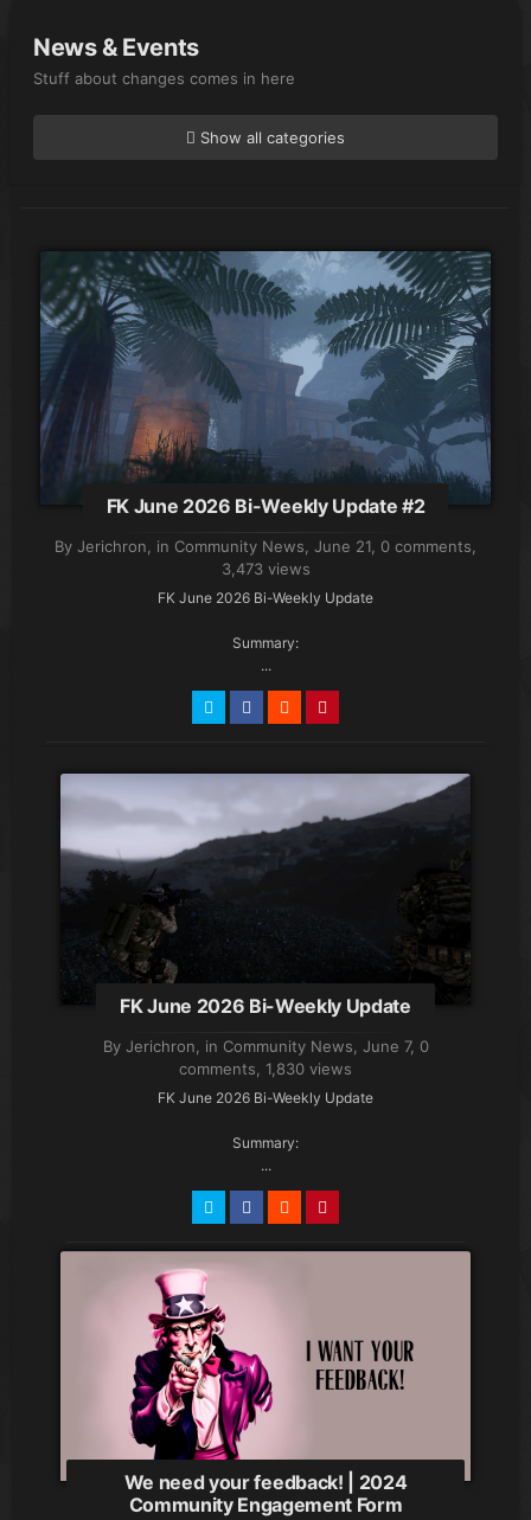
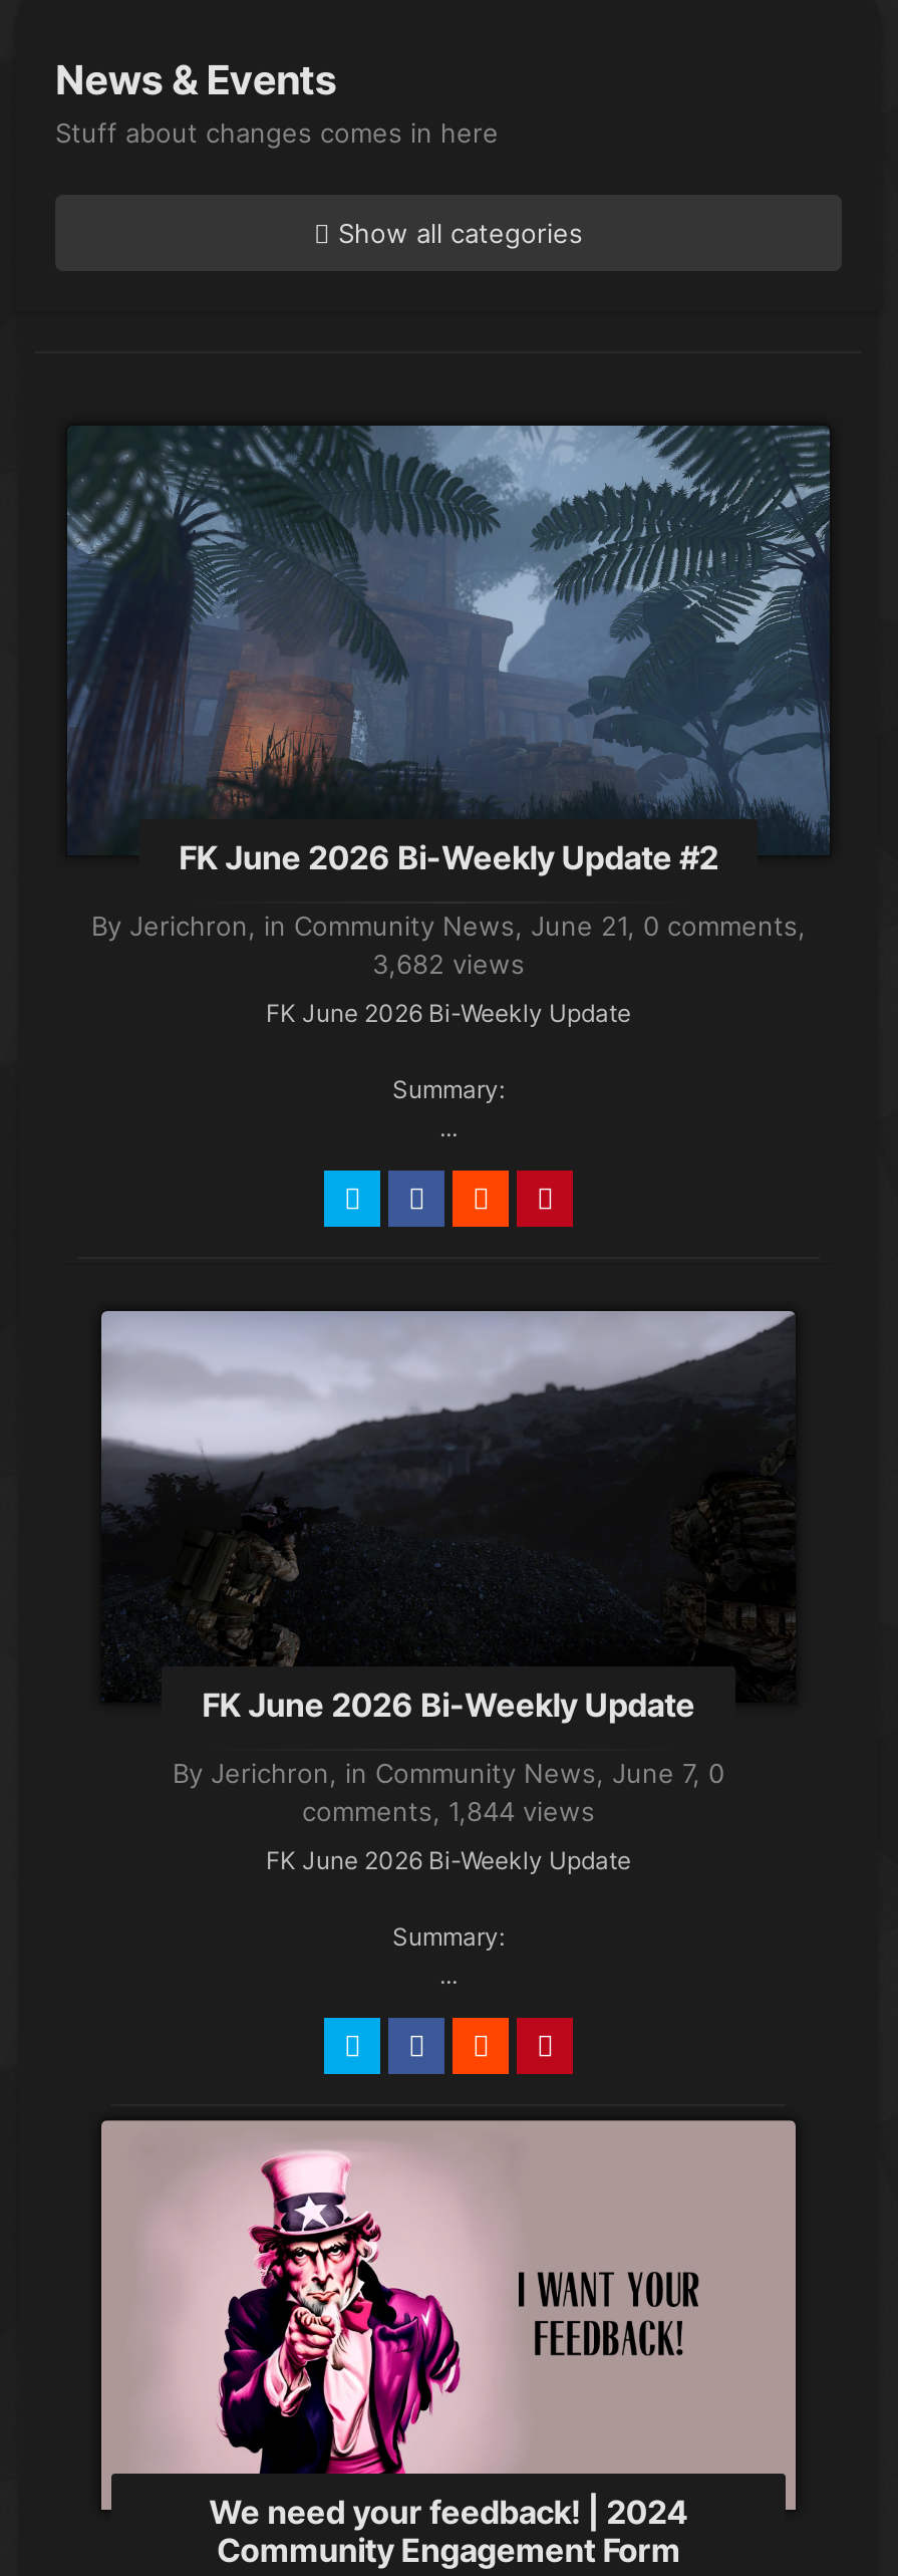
[221,559,310,578] 3,473 views -> [372,947,525,980] 3,682 views
[179,1059,352,1078] comments, 1,830 views -> [302,1794,595,1826] comments, 1,844 views

